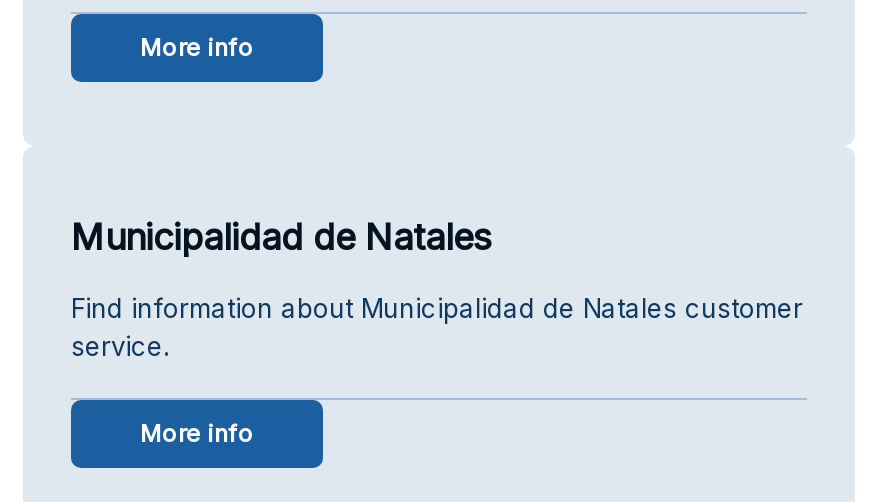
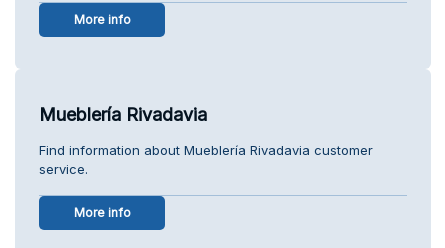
[71,215,491,257] Municipalidad de Natales -> [39,103,207,124] Mueblería Rivadavia
[71,291,803,323] Find information about Municipalidad de Natales customer -> [39,141,373,157] Find information about Mueblería Rivadavia customer

